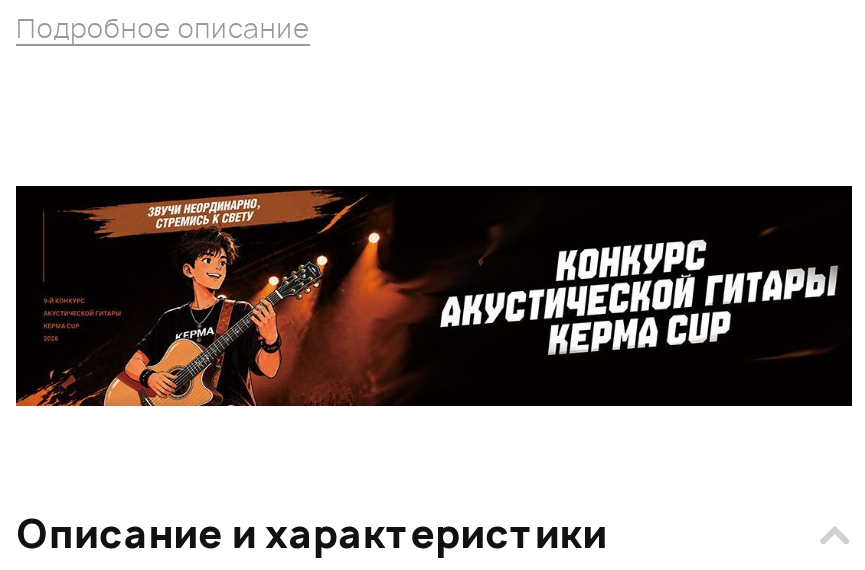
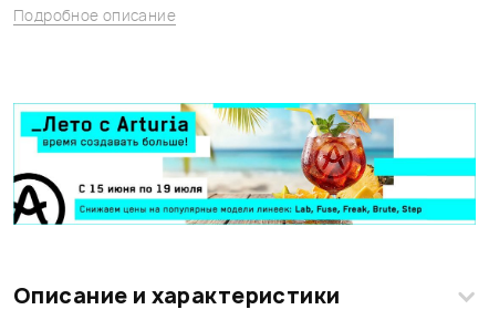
[14,184,854,408] [image] -> [12,102,477,226] [image]

